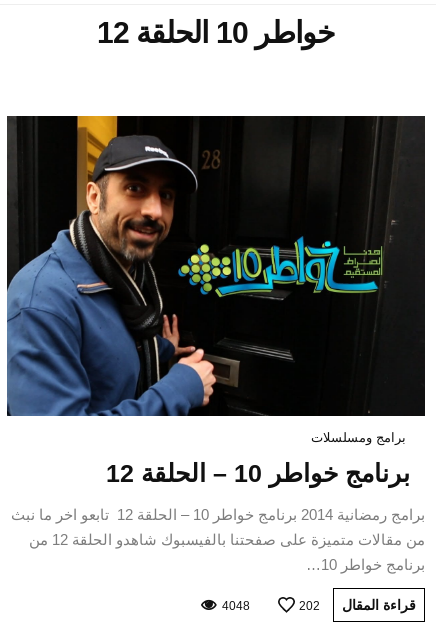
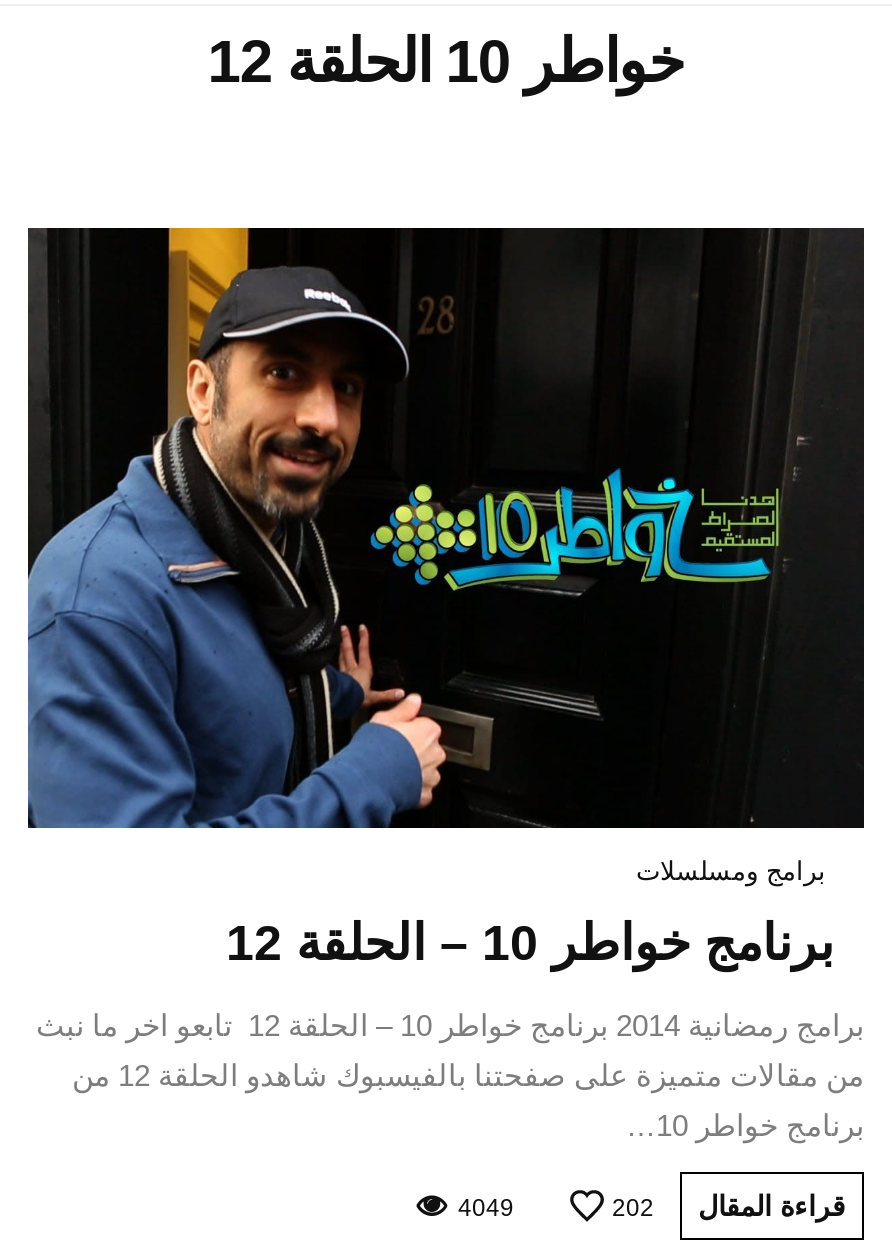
[222,598,250,612] 4048 -> [458,1193,514,1221] 4049

